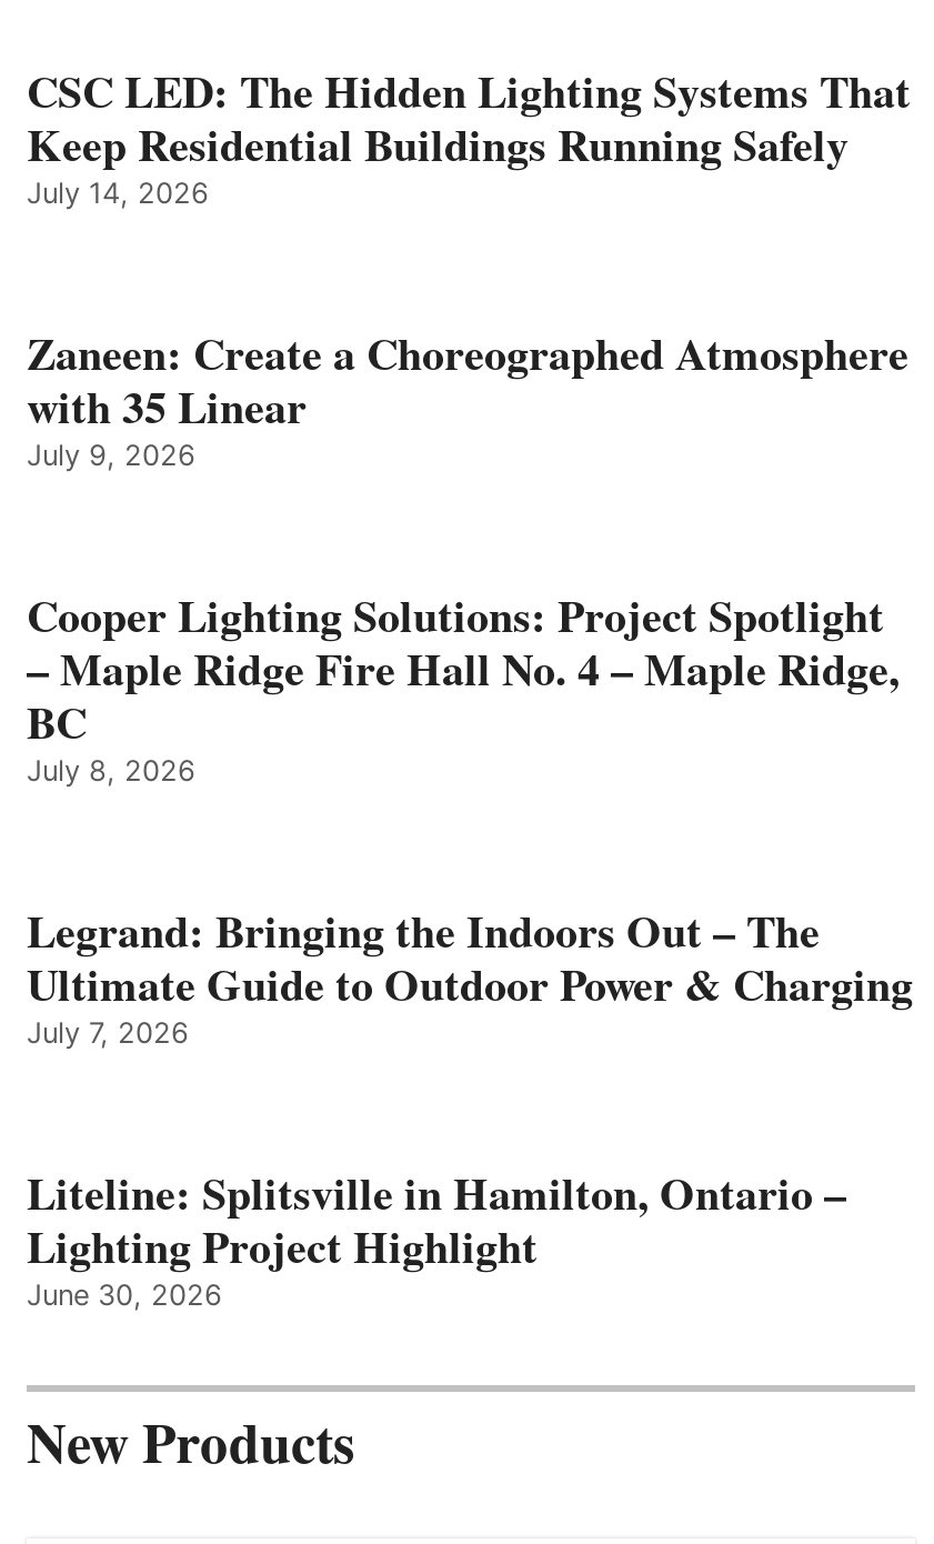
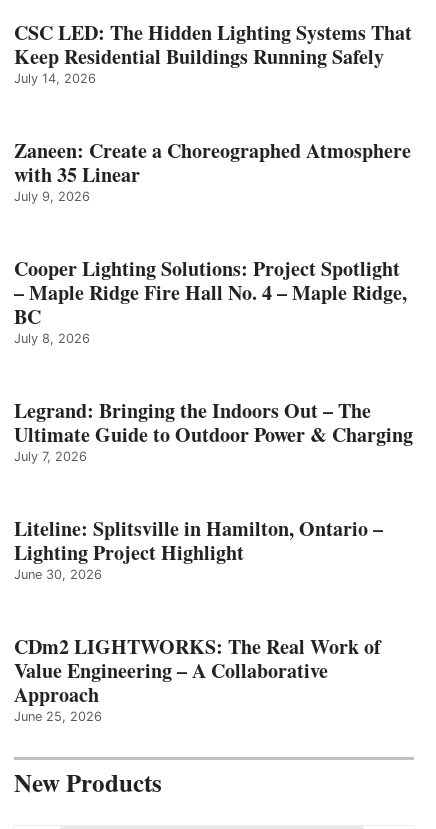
none -> [14,632,381,724] CDm2 LIGHTWORKS: The Real Work of | Value Engineering – A Collaborative | Approach | June 25, 2026

